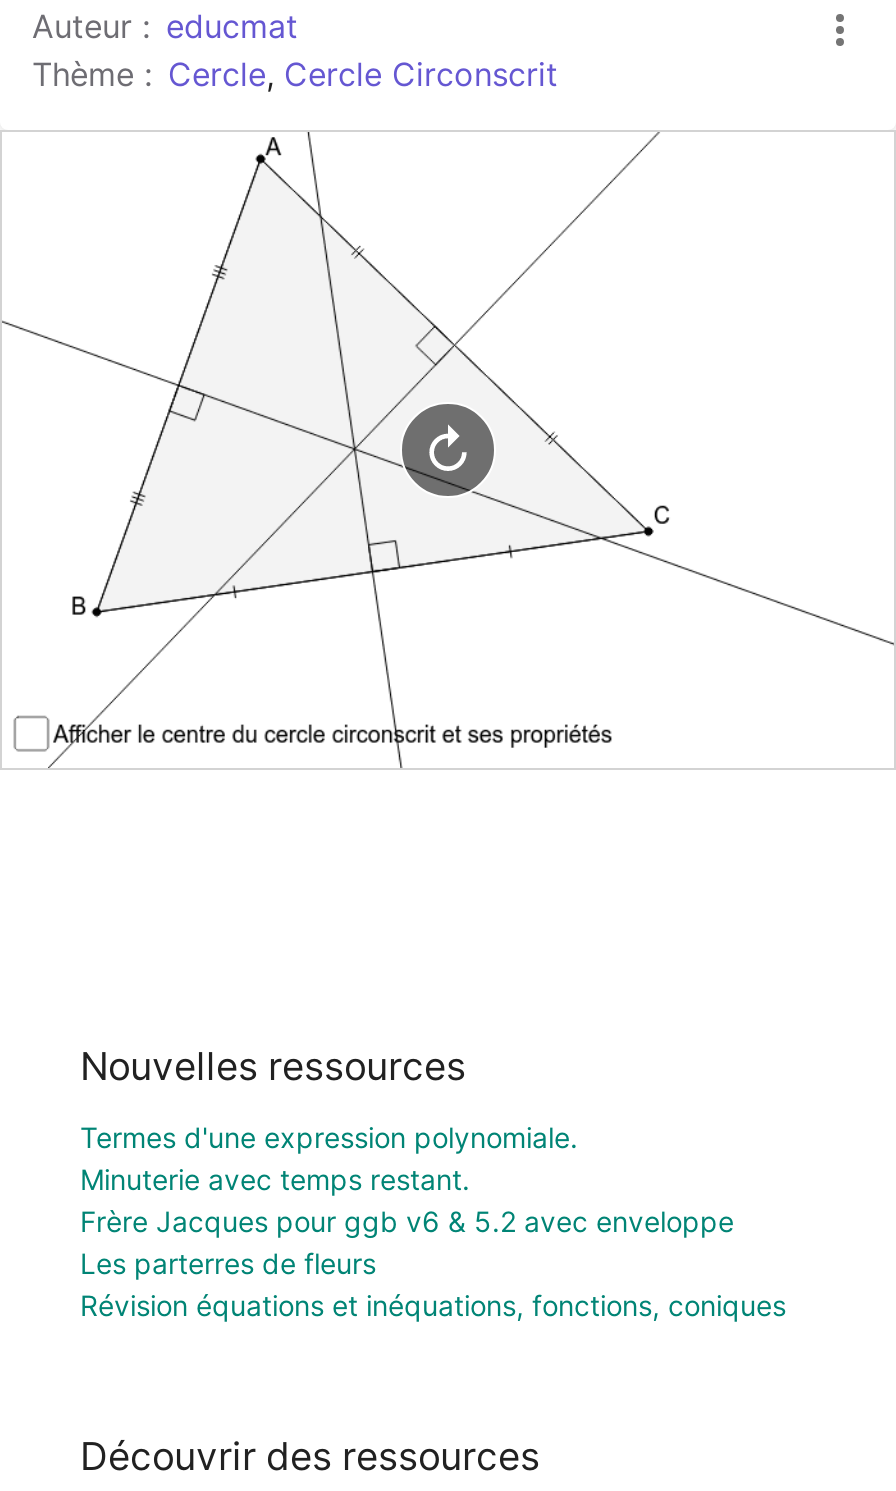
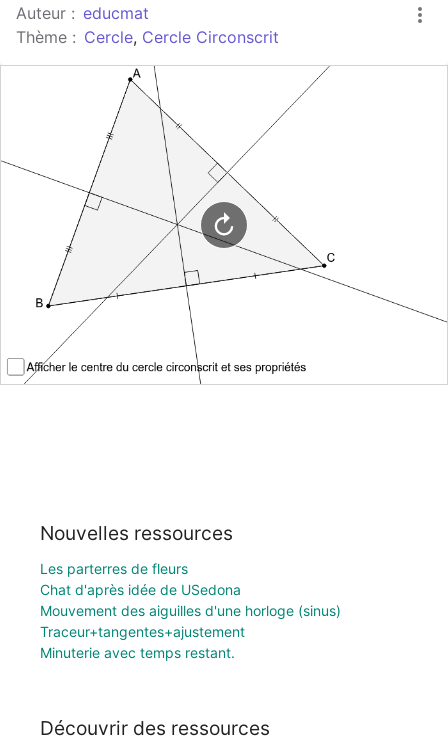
[80,1120,734,1238] Termes d'une expression polynomiale. | Frère Jacques pour ggb v6 & 5.2 avec enveloppe -> none
moved [80,1162,470,1196] -> [40,644,235,661]: Minuterie avec temps restant.
moved [80,1246,376,1280] -> [40,560,188,577]: Les parterres de fleurs
[80,1288,786,1322] Révision équations et inéquations, fonctions, coniques -> [40,581,341,640] Chat d'après idée de USedona | Mouvement des aiguilles d'une horloge (sinus) | Traceur+tangentes+ajustement

